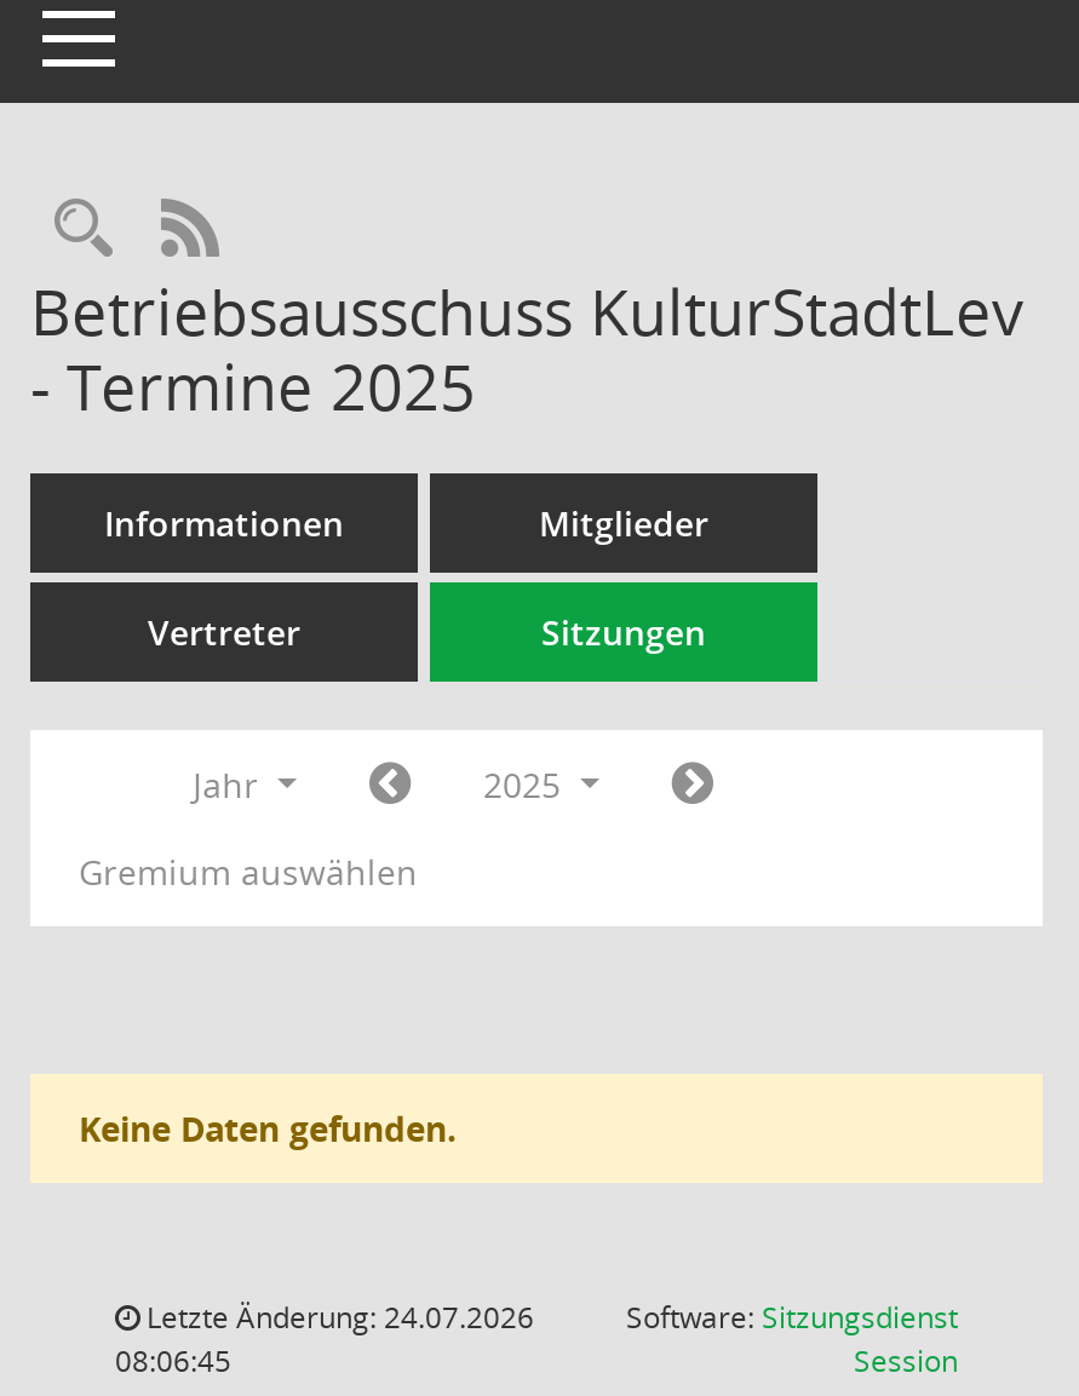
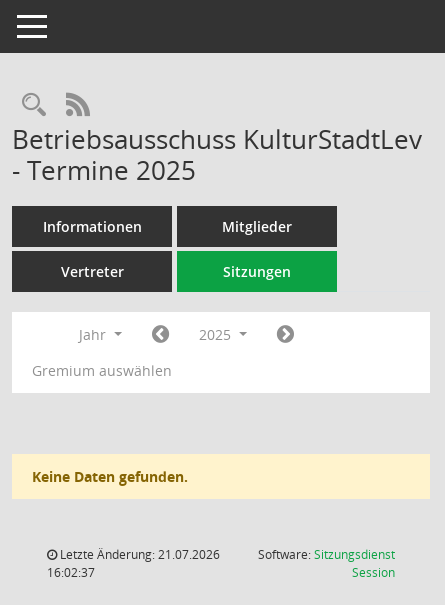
[139,1297,534,1338] Letzte Änderung: 24.07.2026 -> [57,546,220,563] Letzte Änderung: 21.07.2026
[115,1340,231,1381] 08:06:45 -> [47,564,95,581] 16:02:37

